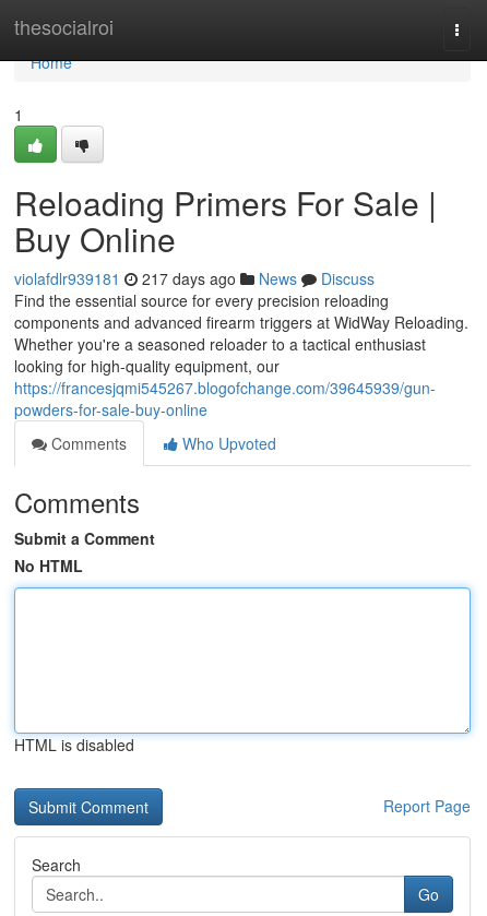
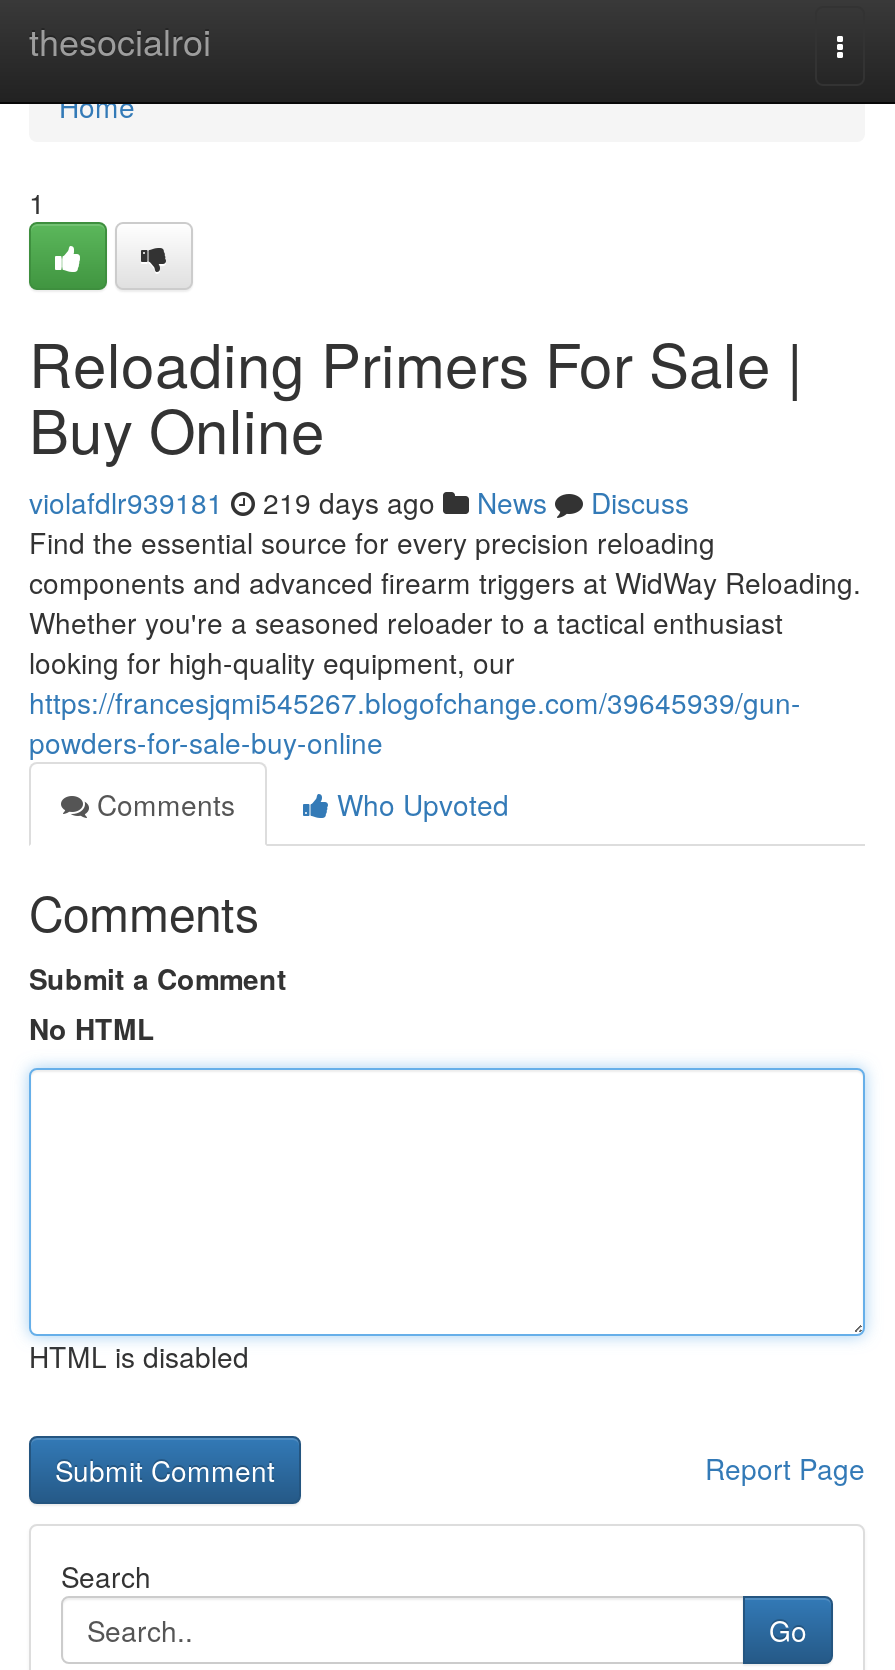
[14,267,375,289] violafdlr939181 217 days ago News Discuss -> [29,482,689,522] violafdlr939181 219 days ago News Discuss

